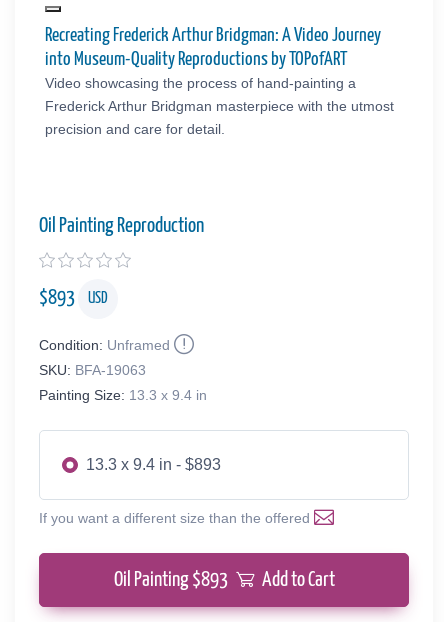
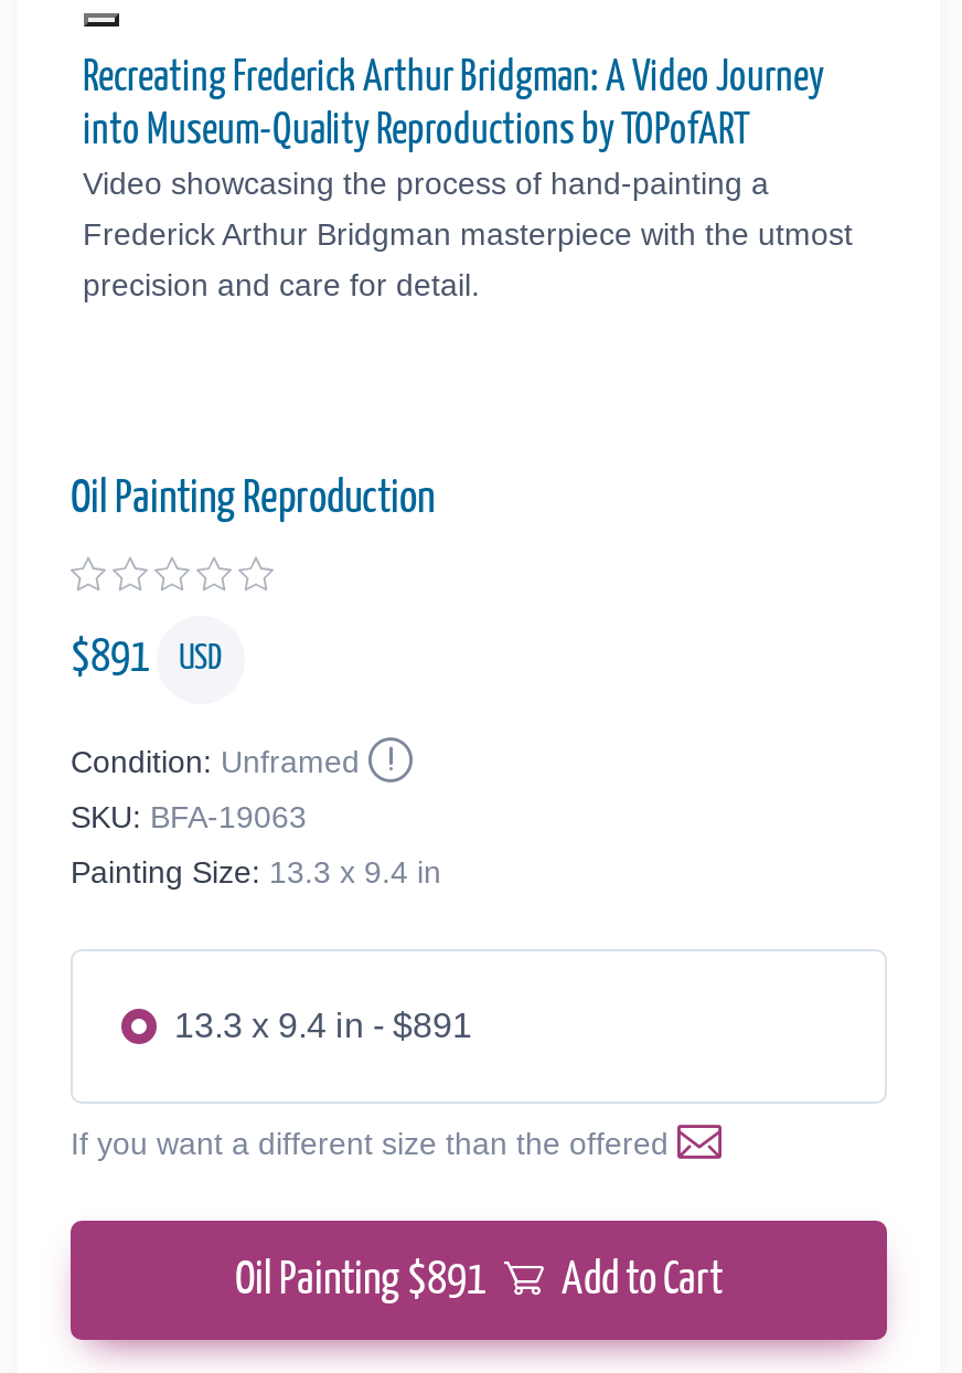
[39,288,108,308] $893 USD -> [71,636,223,681] $891 USD
[86,456,221,473] 13.3 x 9.4 in - $893 -> [174,1006,472,1044] 13.3 x 9.4 in - $891
[113,570,334,590] Oil Painting $893 Add to Cart -> [235,1258,723,1302] Oil Painting $891 Add to Cart

